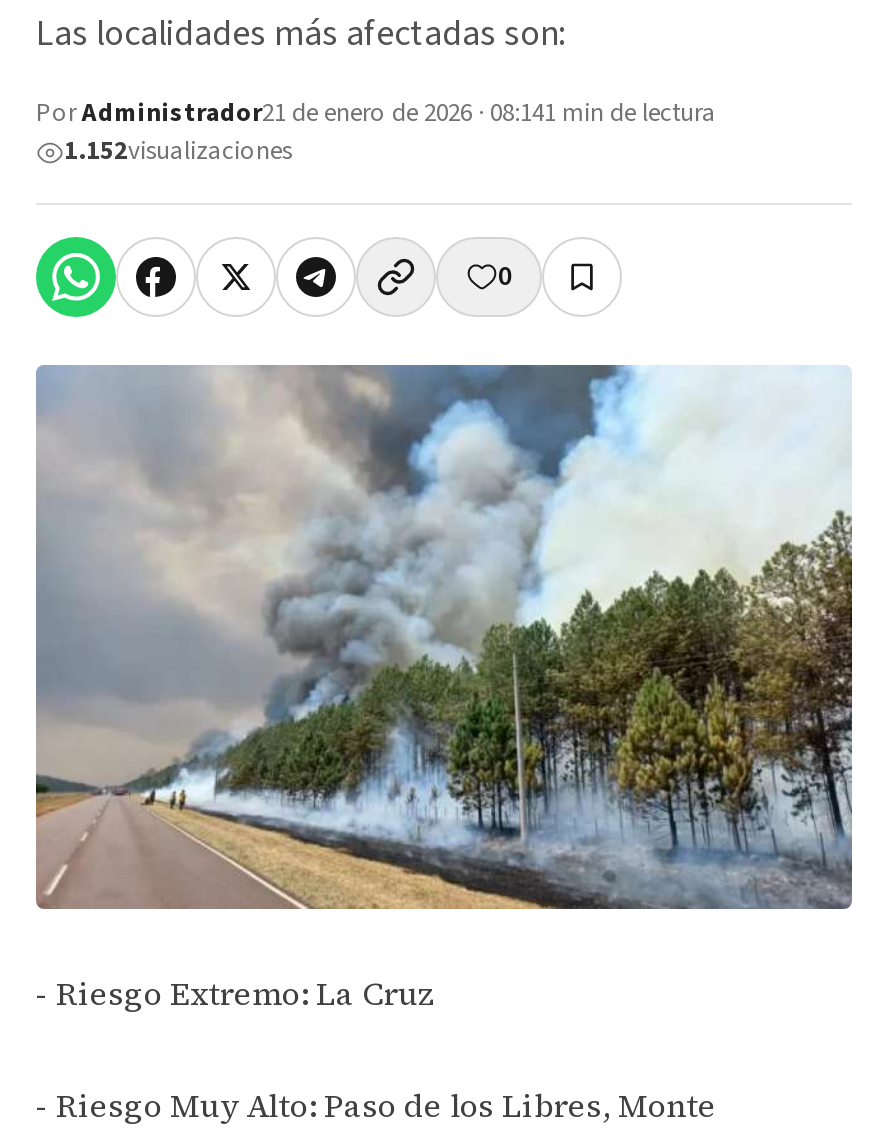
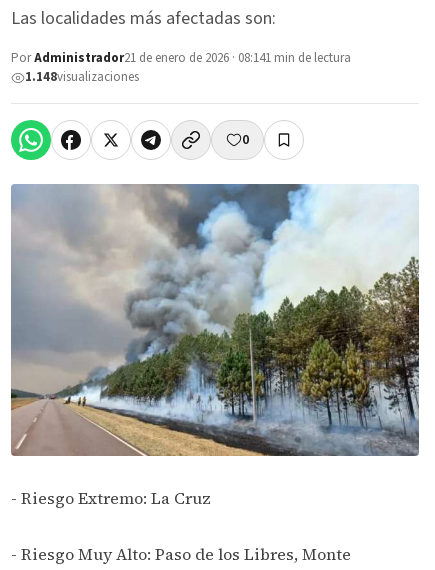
[64,133,292,169] 1.152visualizaciones -> [25,68,139,86] 1.148visualizaciones

